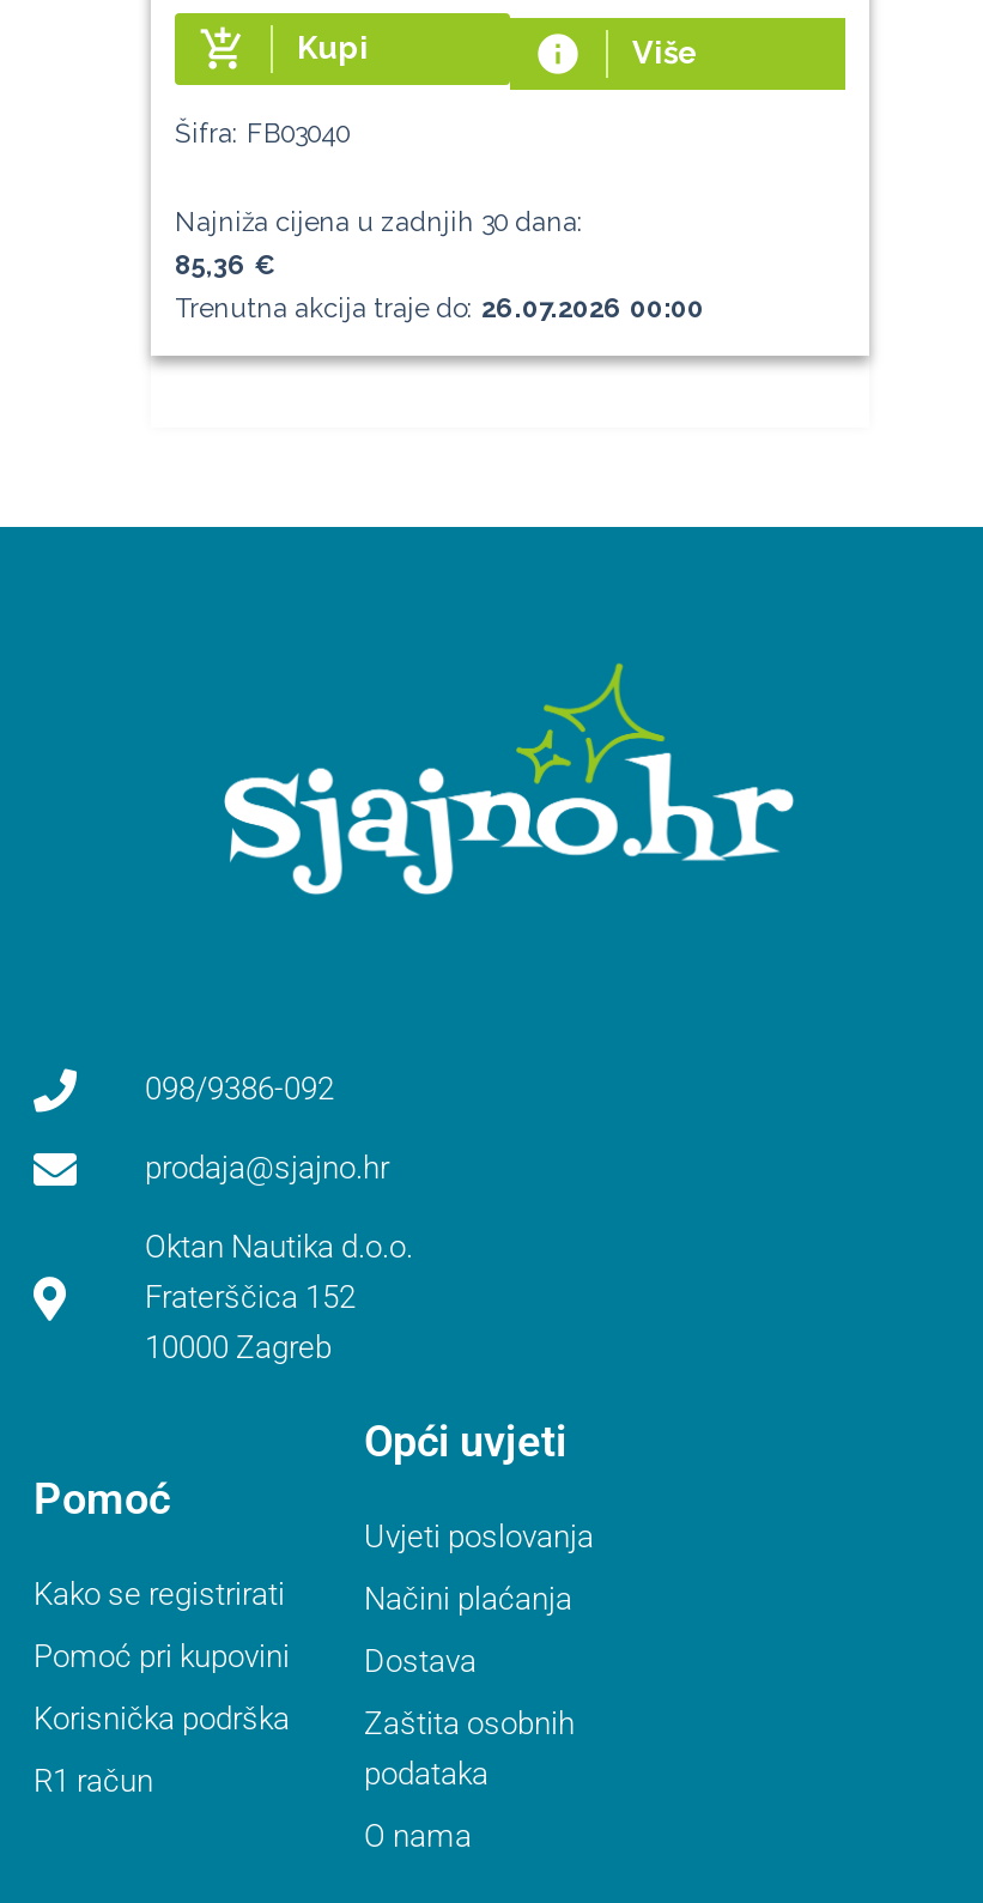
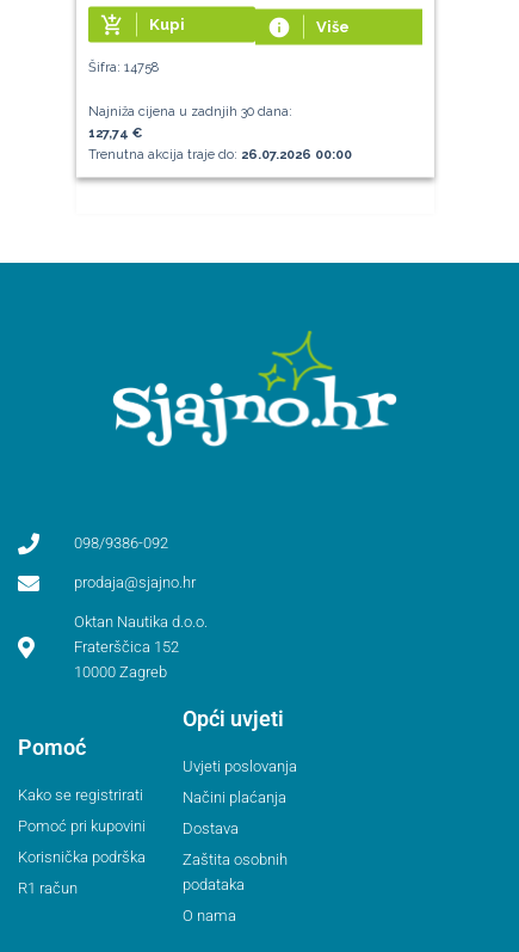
[175,117,350,149] Šifra: FB03040 -> [88,59,159,74] Šifra: 14758
[175,249,273,280] 85,36 € -> [88,124,142,140] 127,74 €

